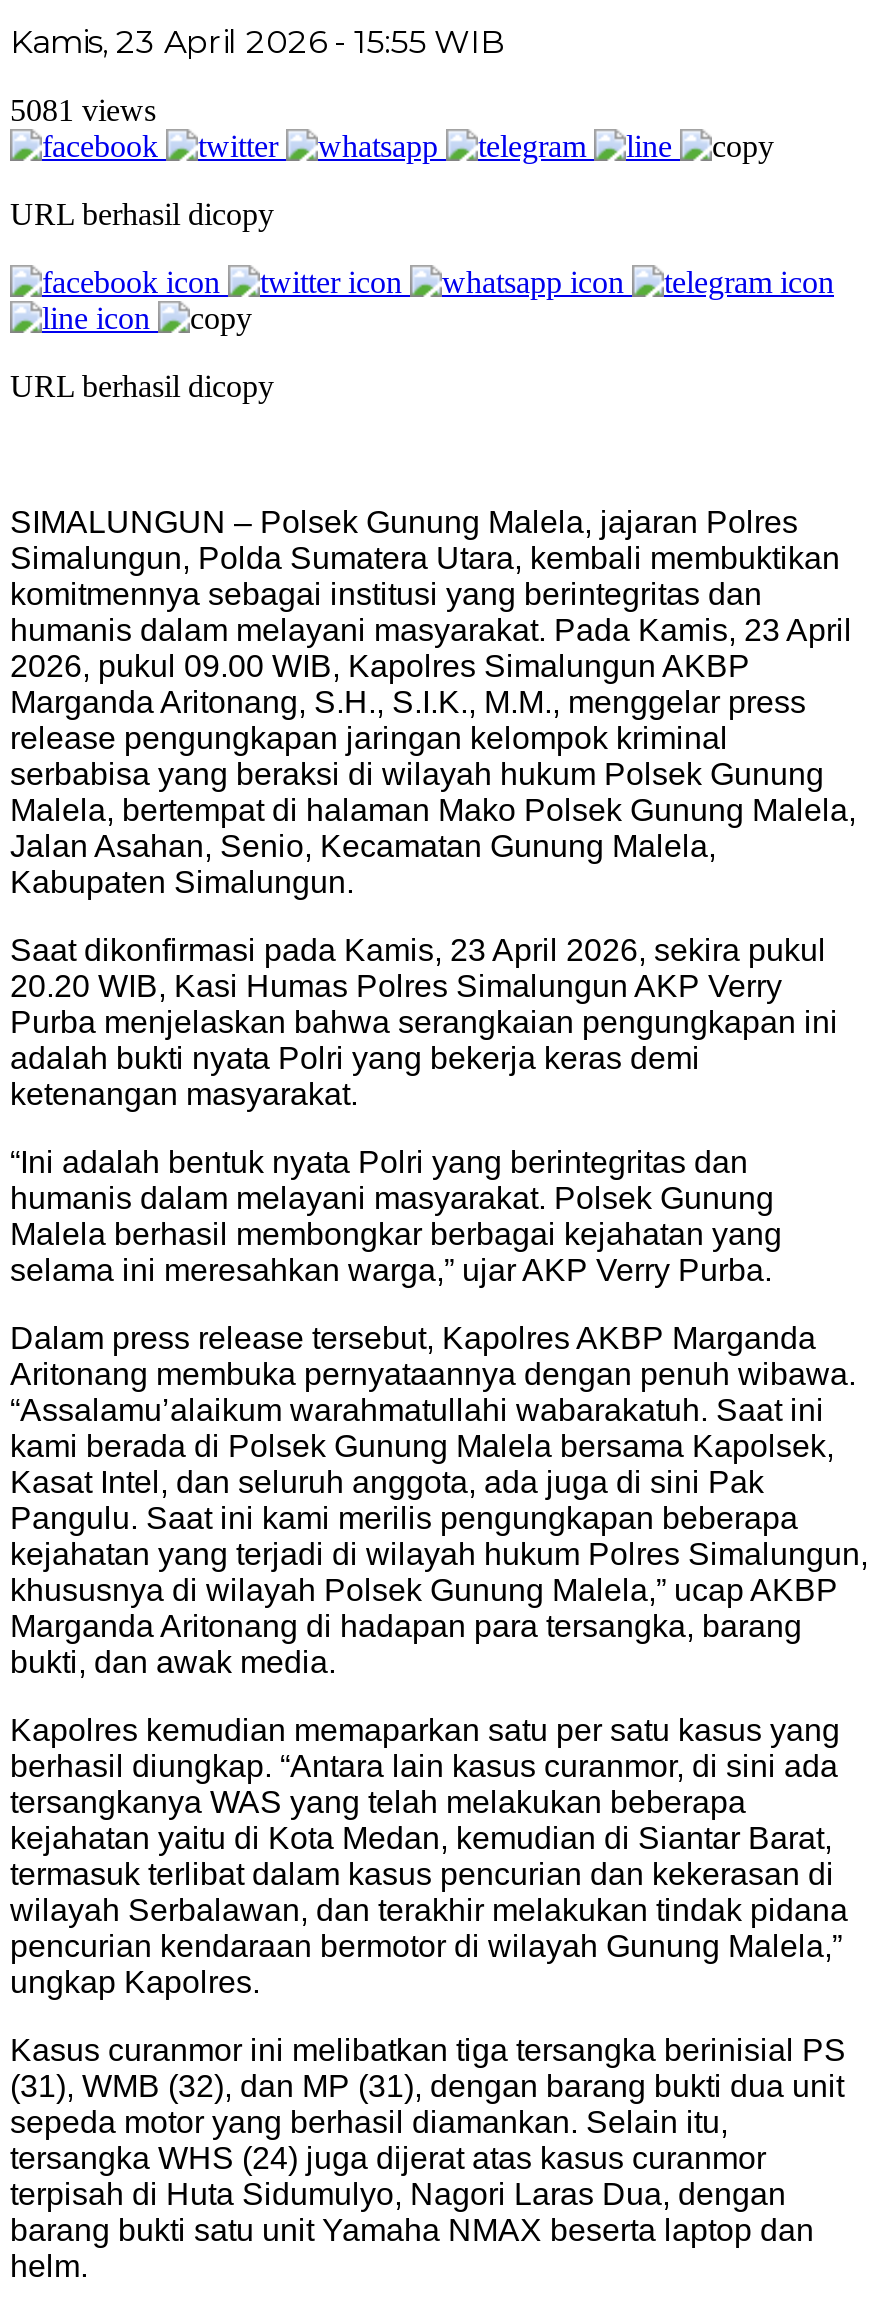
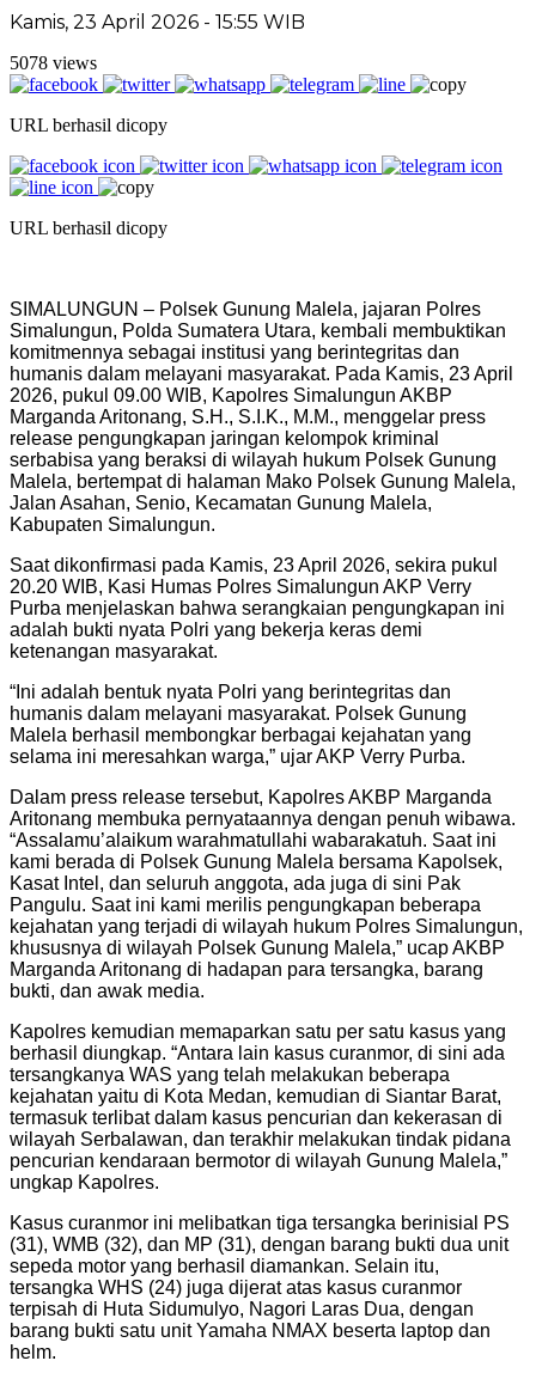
[10,93,156,127] 5081 views -> [10,53,97,73] 5078 views

